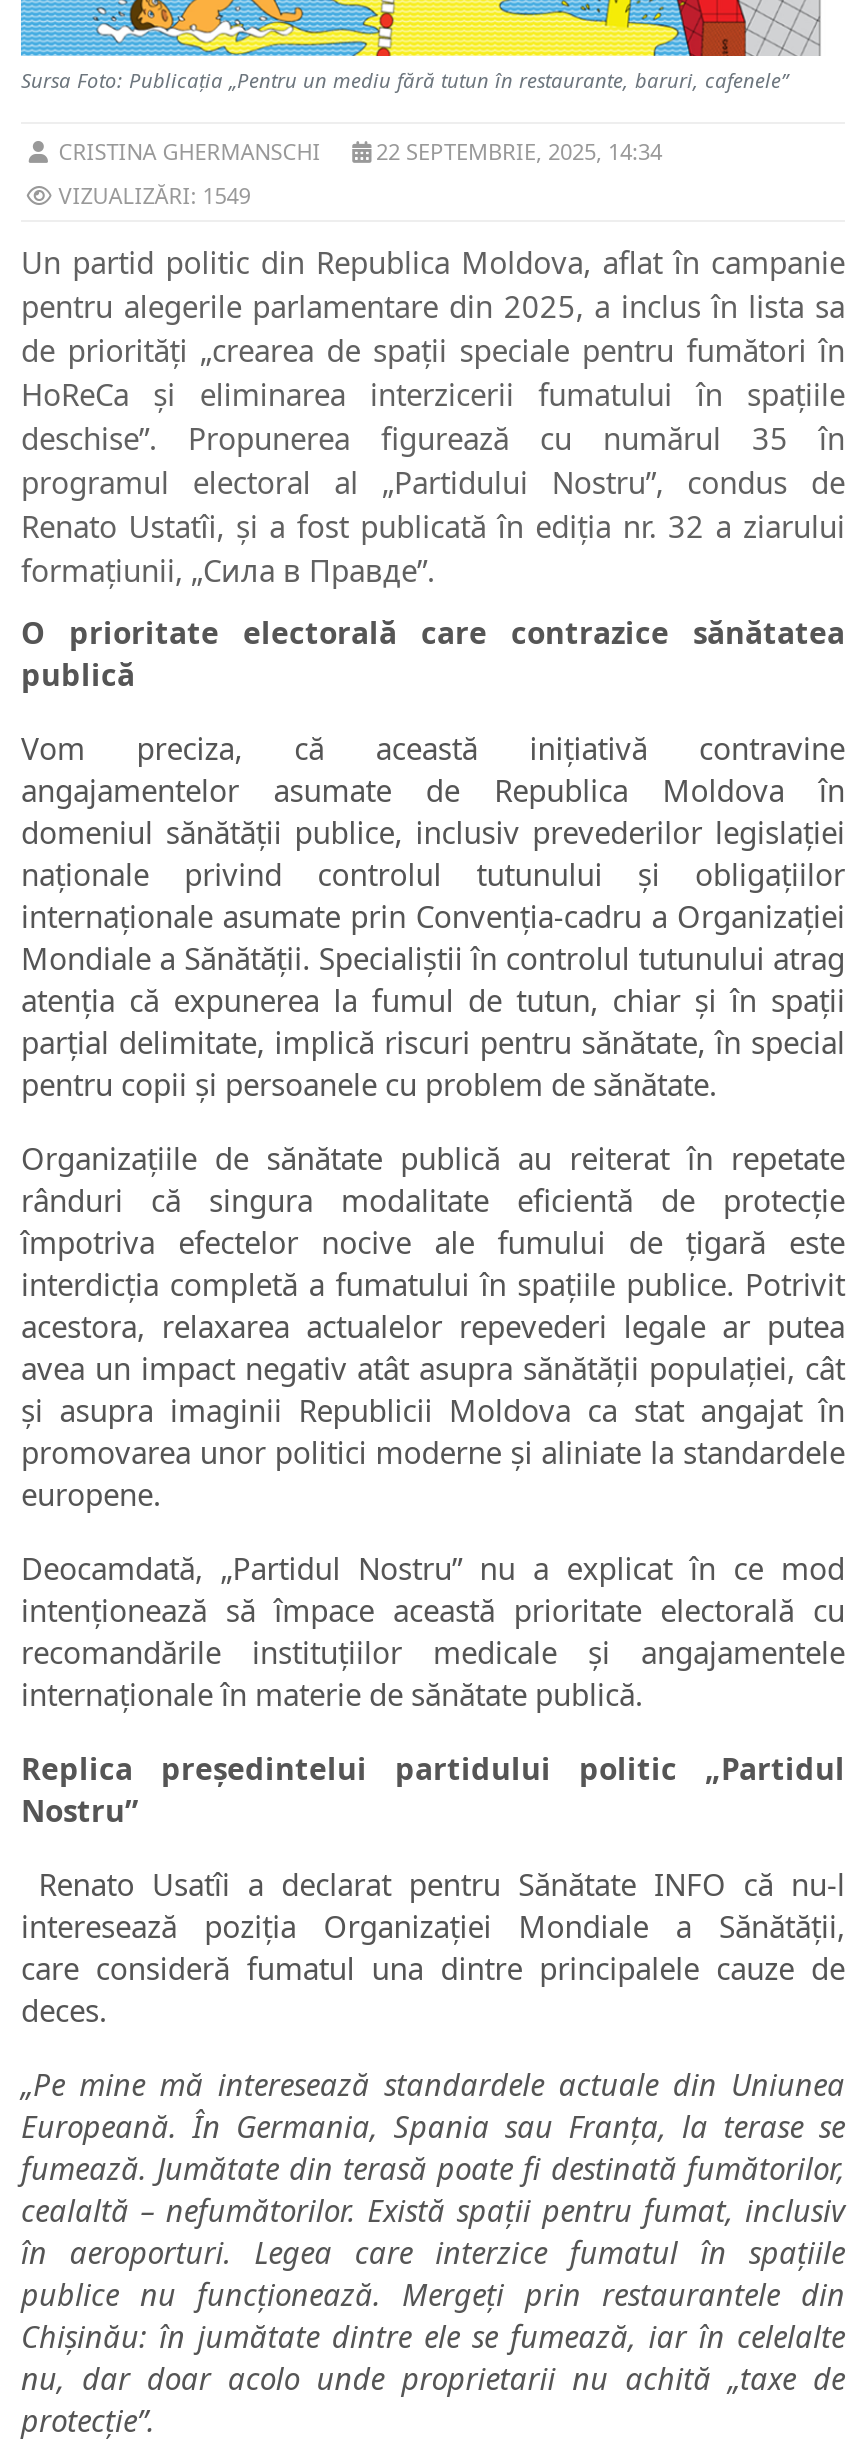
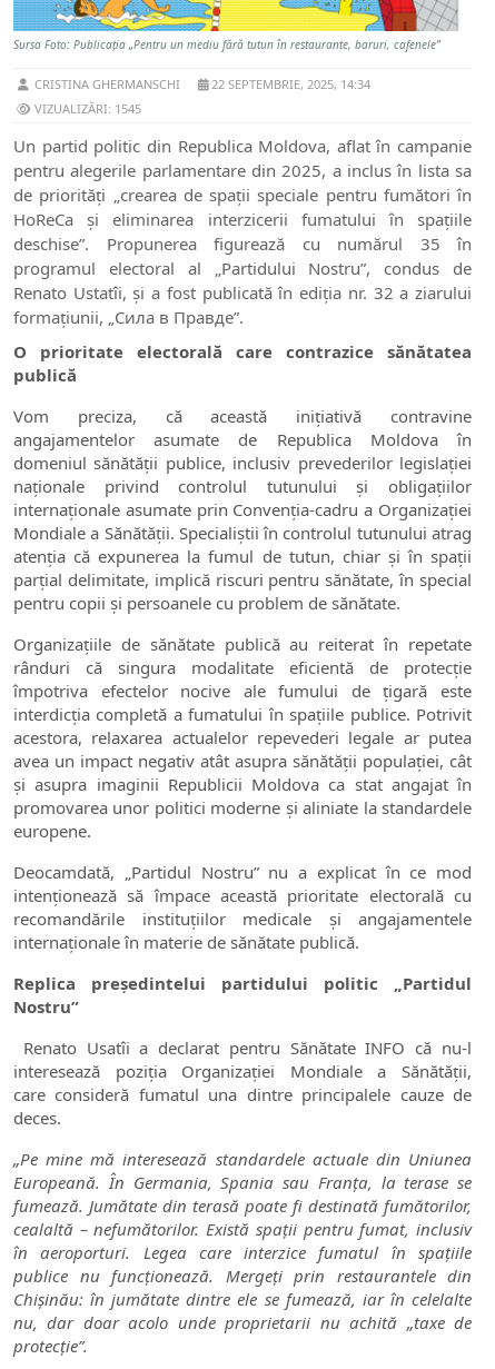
[53,179,251,209] VIZUALIZĂRI: 1549 -> [31,100,141,116] VIZUALIZĂRI: 1545

